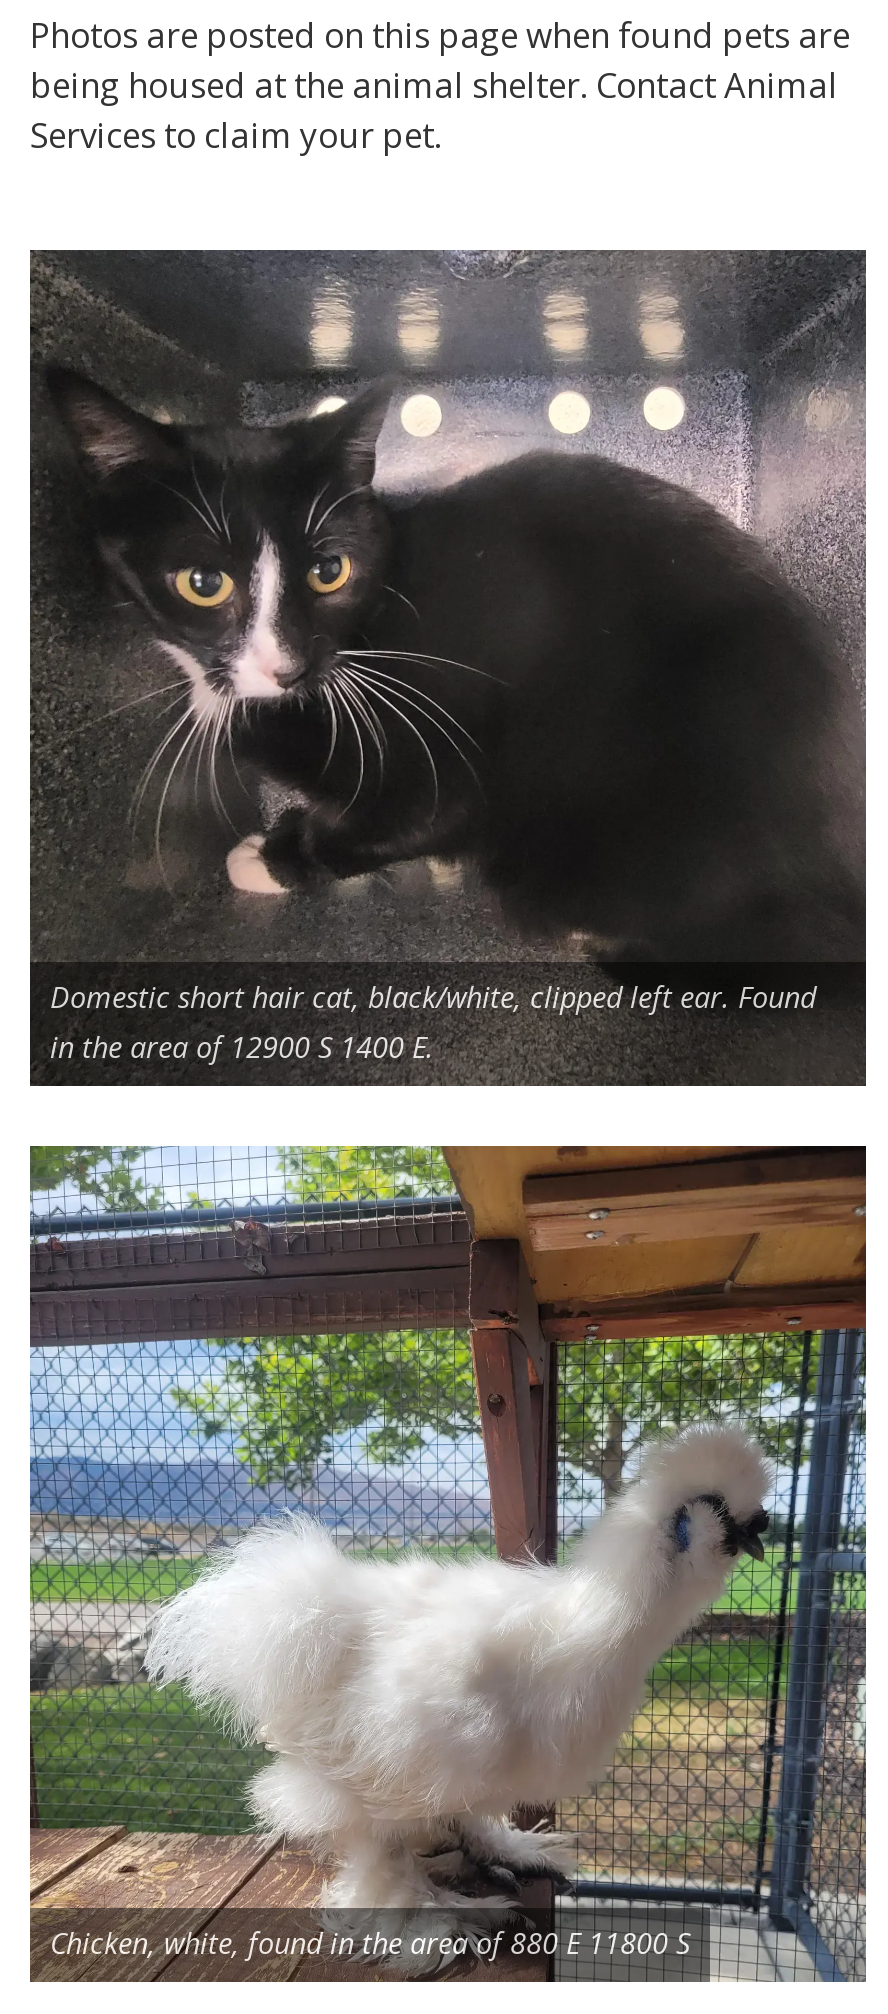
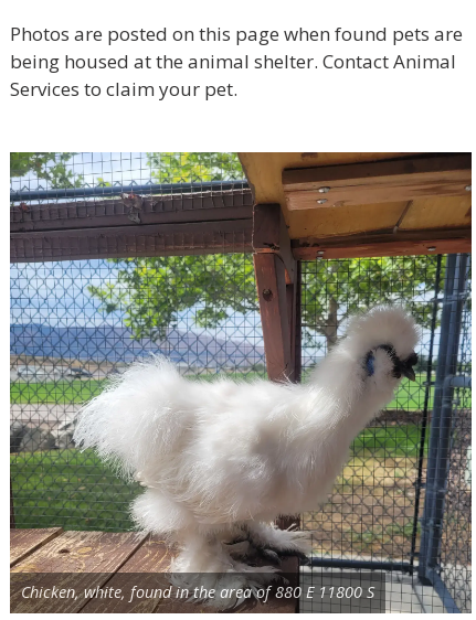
[28,248,868,1088] [image] | Domestic short hair cat, black/white, clipped left ear. Found | in the area of 12900 S 1400 E. -> none

